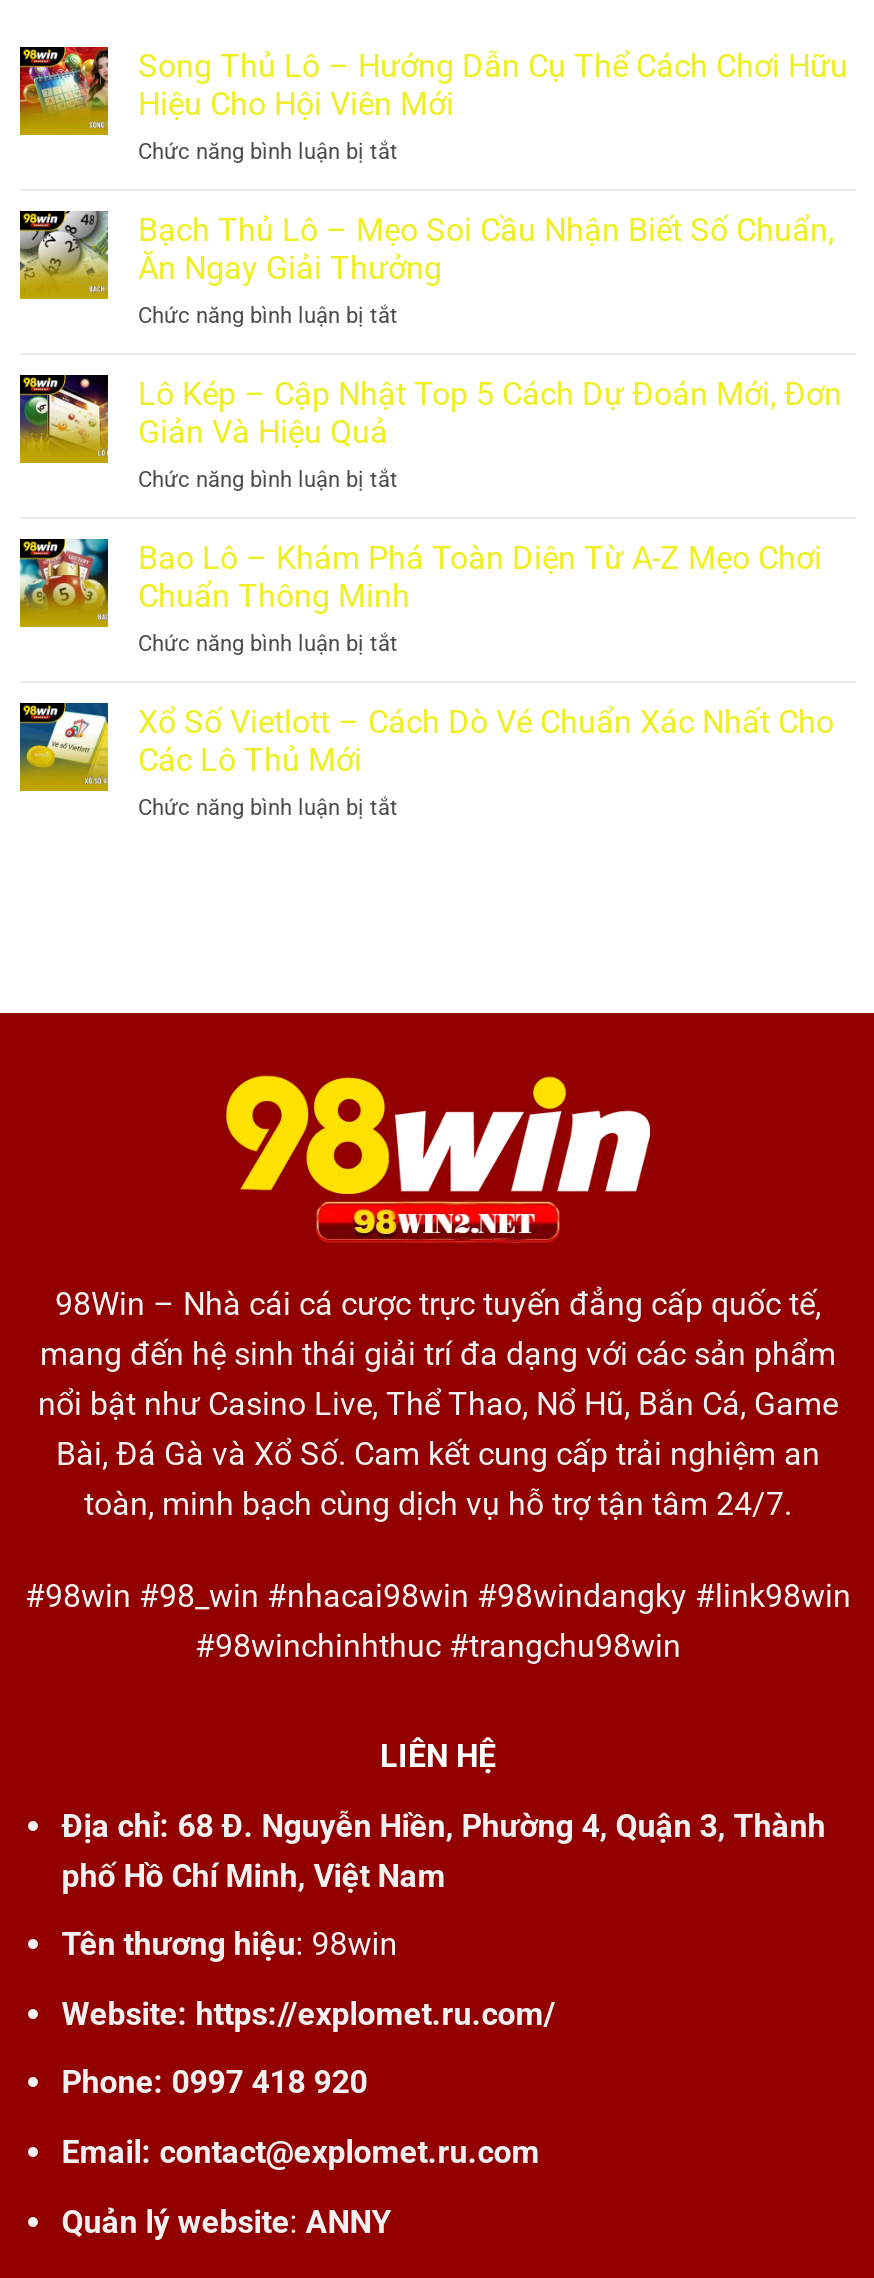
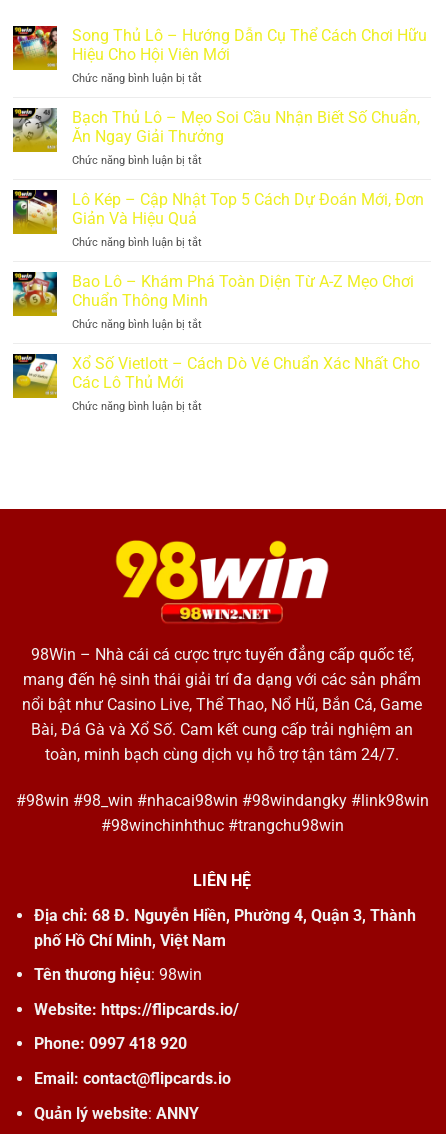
[62,1994,556,2032] Website: https://explomet.ru.com/ -> [34,1000,239,1019] Website: https://flipcards.io/
[62,2133,540,2171] Email: contact@explomet.ru.com -> [34,1069,231,1088] Email: contact@flipcards.io

